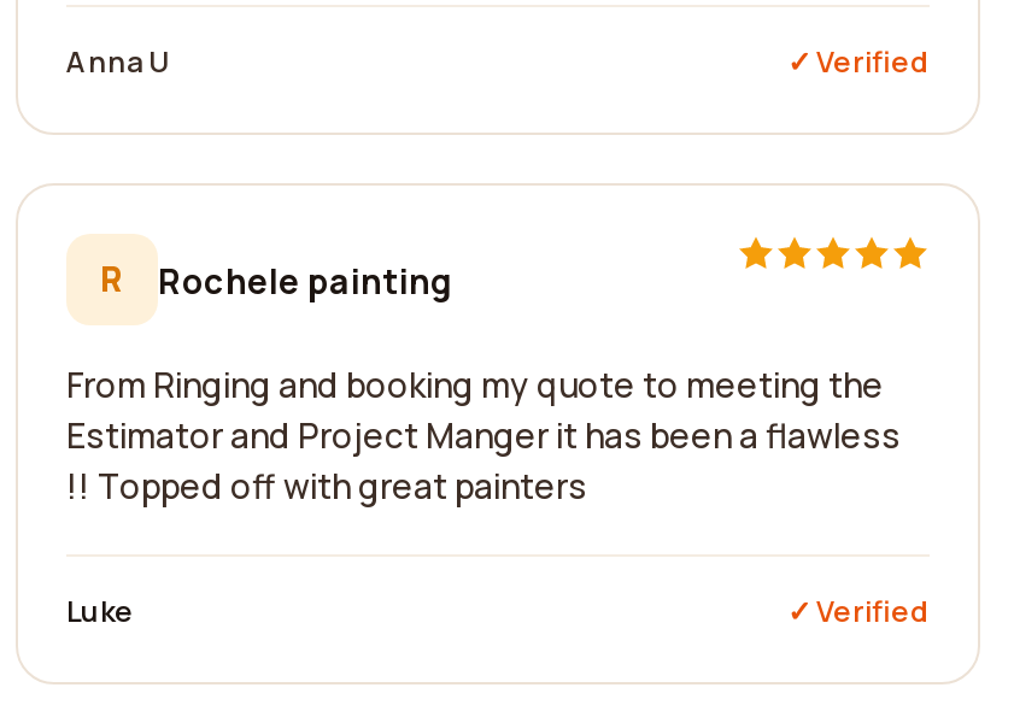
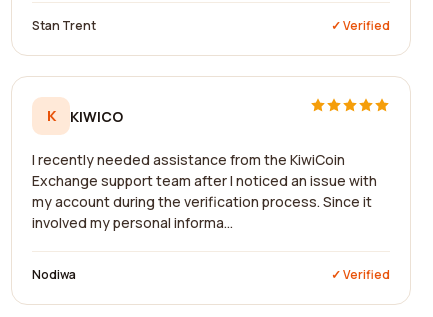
[66,41,170,82] Anna U -> [32,17,96,34] Stan Trent
[100,255,452,302] R | Rochele painting -> [46,106,123,125] K | KIWICO
[66,362,901,509] From Ringing and booking my quote to meeting the | Estimator and Project Manger it has been a flawless | !! Topped off with great painters -> [32,150,377,232] I recently needed assistance from the KiwiCoin | Exchange support team after I noticed an issue with | my account during the verification process. Since it | involved my personal informa...
[66,590,134,631] Luke -> [32,266,76,283] Nodiwa

